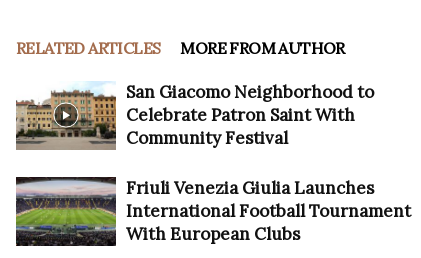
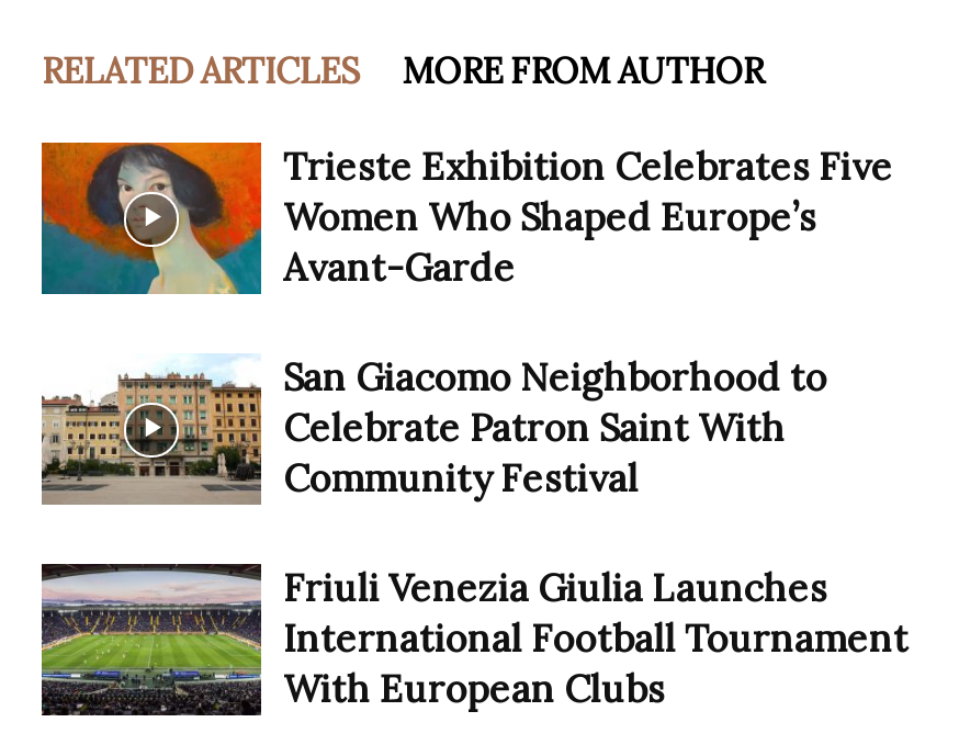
none -> [40,140,893,296] [image] | Trieste Exhibition Celebrates Five | Women Who Shaped Europe’s | Avant-Garde

